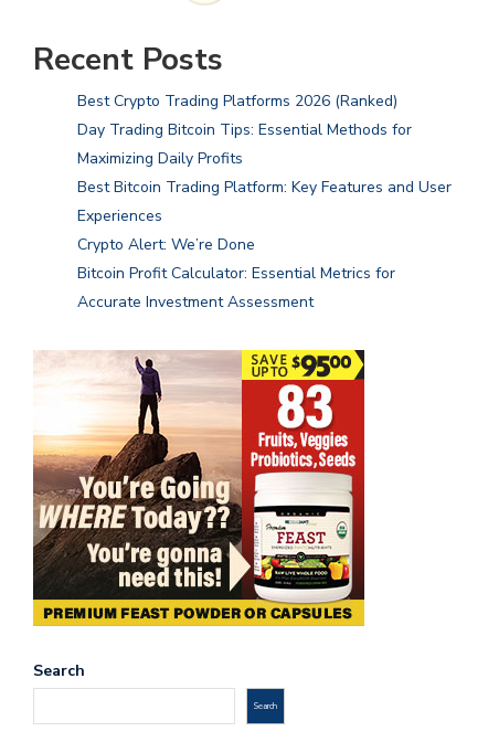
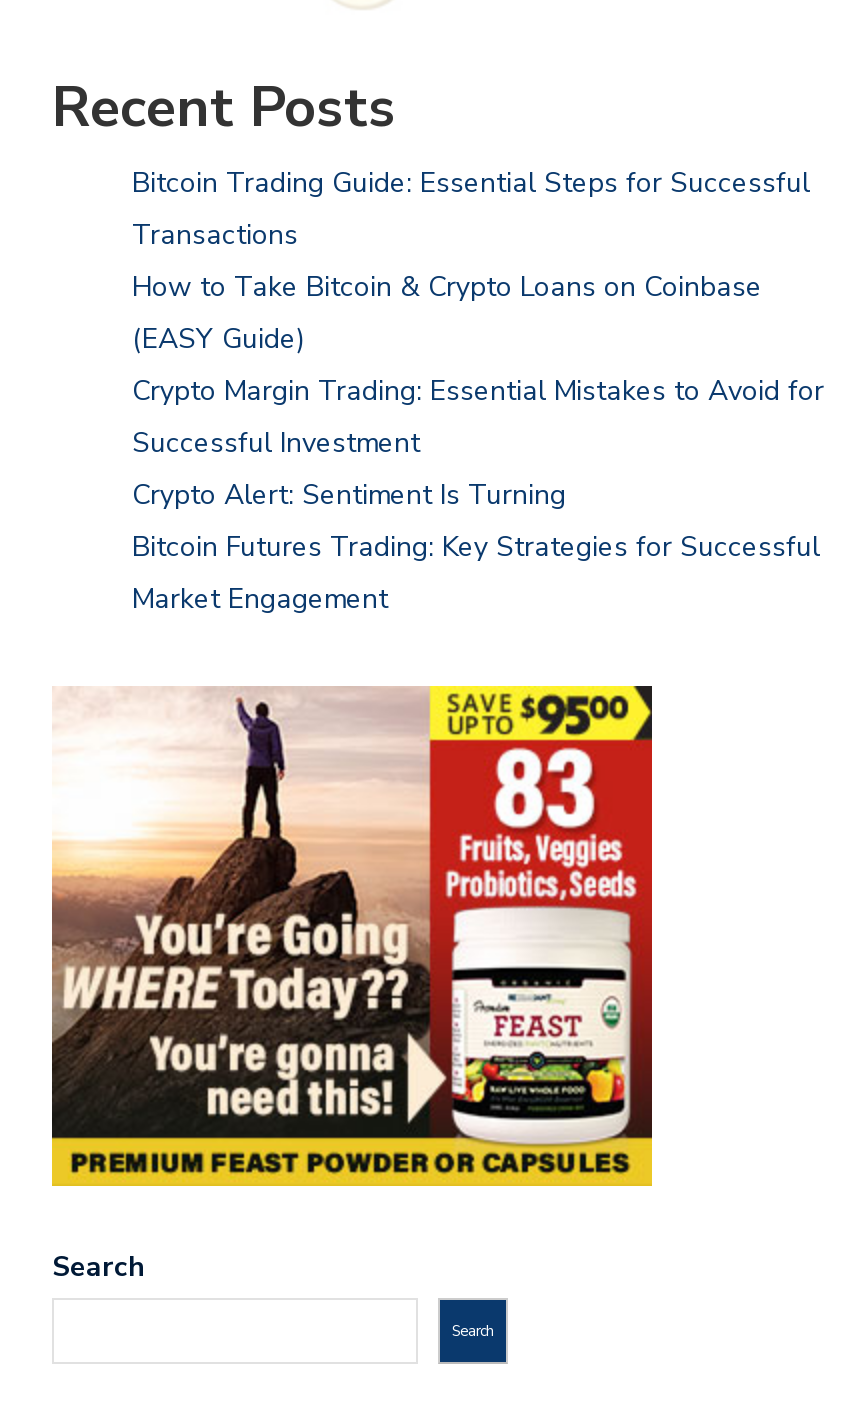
[77,91,452,313] Best Crypto Trading Platforms 2026 (Ranked) | Day Trading Bitcoin Tips: Essential Methods for | Maximizing Daily Profits | Best Bitcoin Trading Platform: Key Features and User | Experiences | Crypto Alert: We’re Done | Bitcoin Profit Calculator: Essential Metrics for | Accurate Investment Assessment -> [132,164,824,618] Bitcoin Trading Guide: Essential Steps for Successful | Transactions | How to Take Bitcoin & Crypto Loans on Coinbase | (EASY Guide) | Crypto Margin Trading: Essential Mistakes to Avoid for | Successful Investment | Crypto Alert: Sentiment Is Turning | Bitcoin Futures Trading: Key Strategies for Successful | Market Engagement

